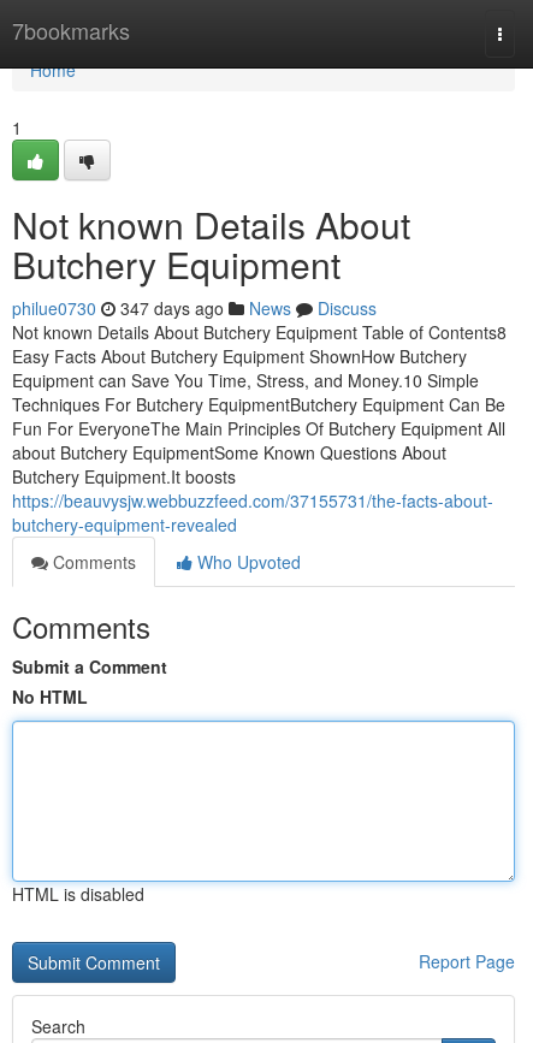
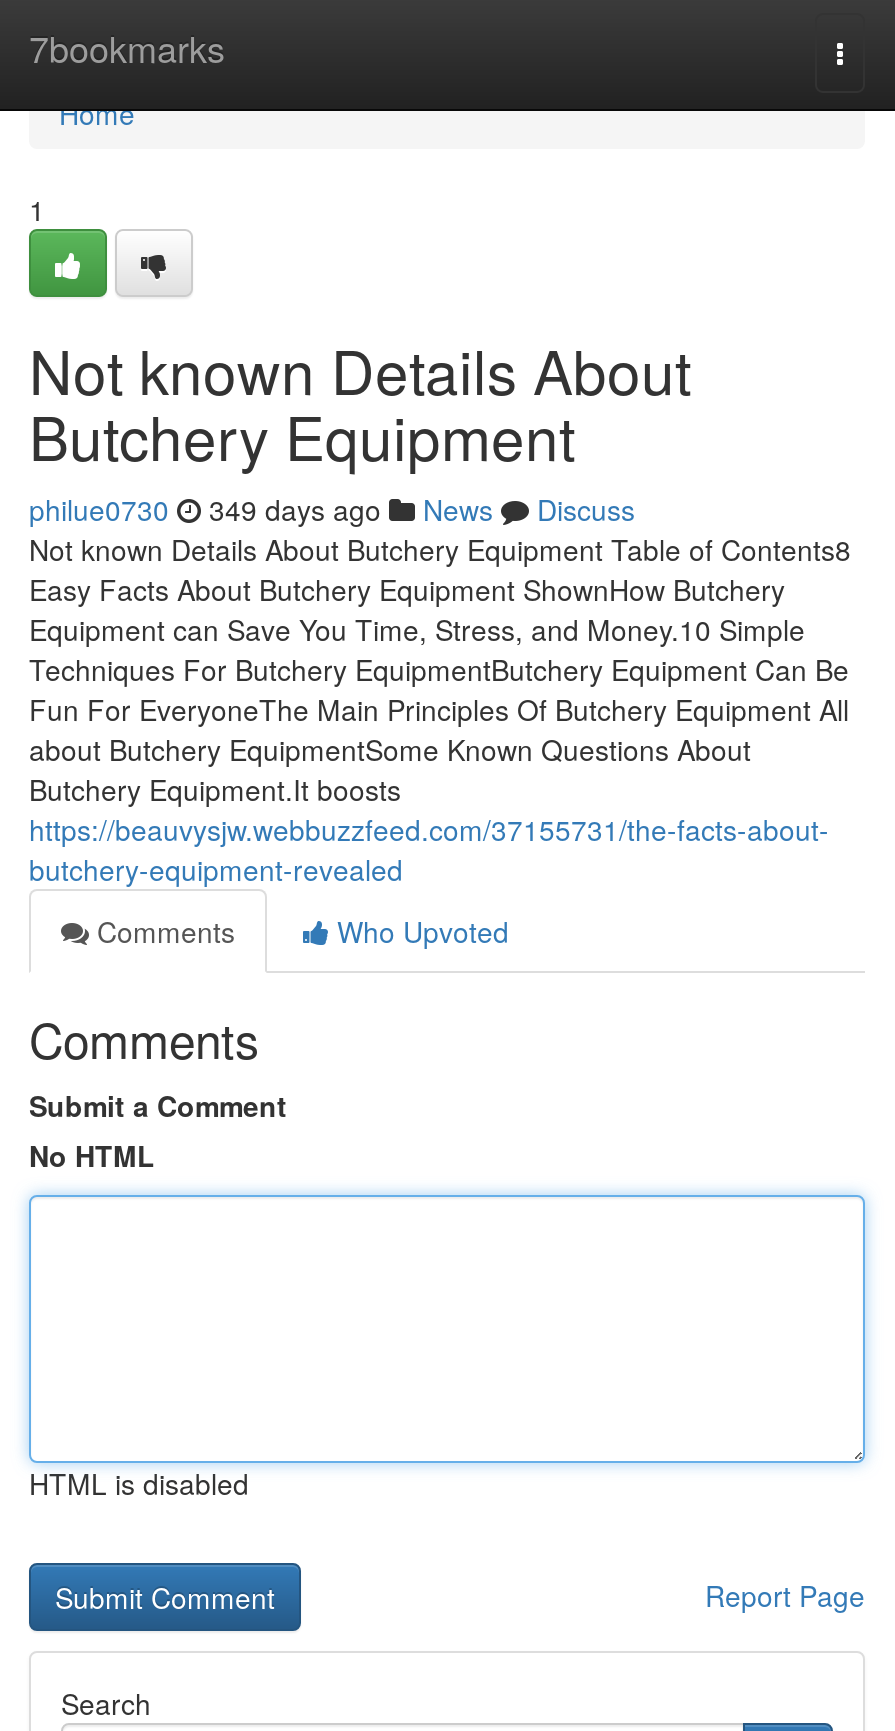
[12,296,377,320] philue0730 347 days ago News Discuss -> [29,489,635,529] philue0730 349 days ago News Discuss

